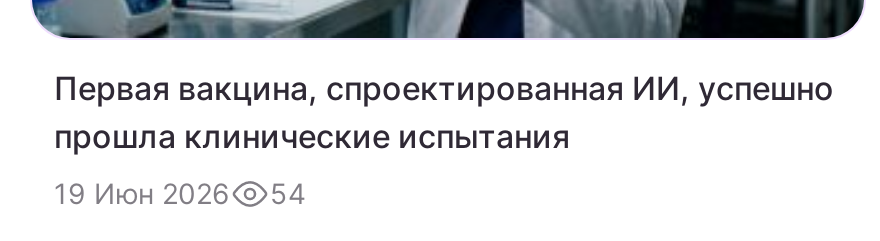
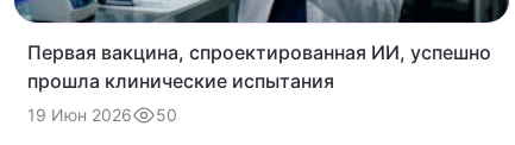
[54,176,306,211] 19 Июн 2026 54 -> [27,104,177,125] 19 Июн 2026 50

